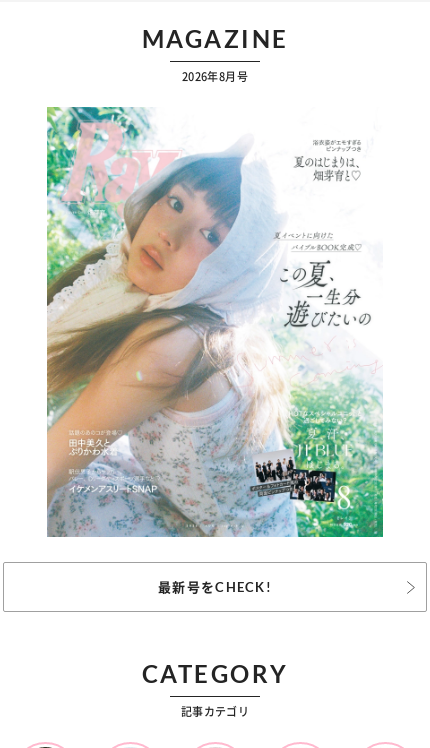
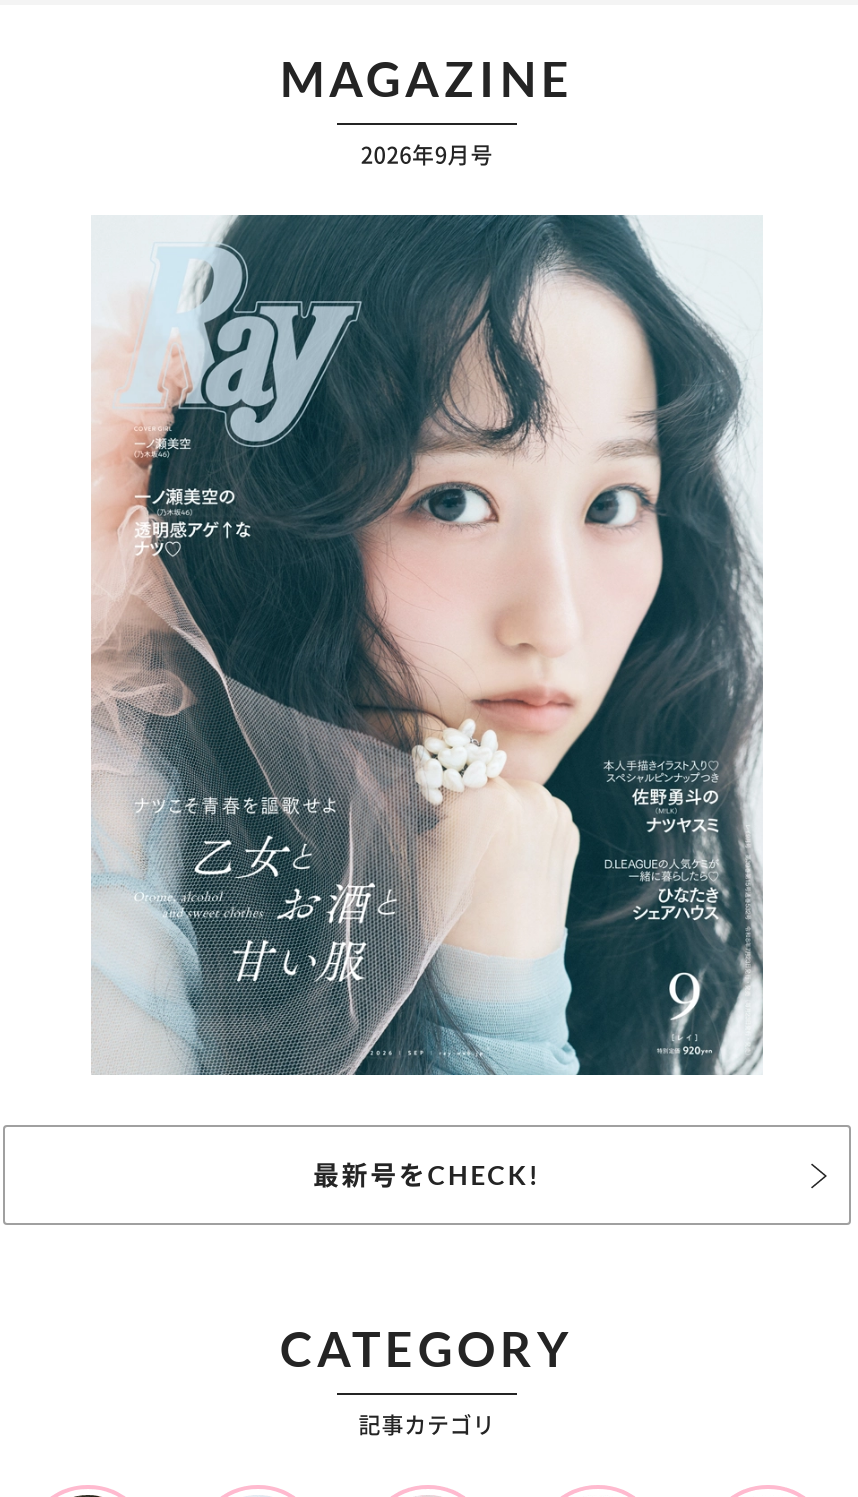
[182,71,248,82] 2026年8月号 -> [361,143,493,165] 2026年9月号
[46,106,384,538] [image] -> [91,213,765,1077] [image]

